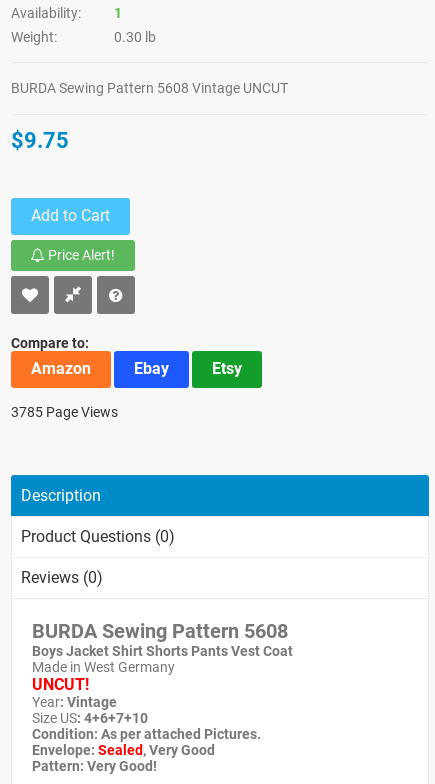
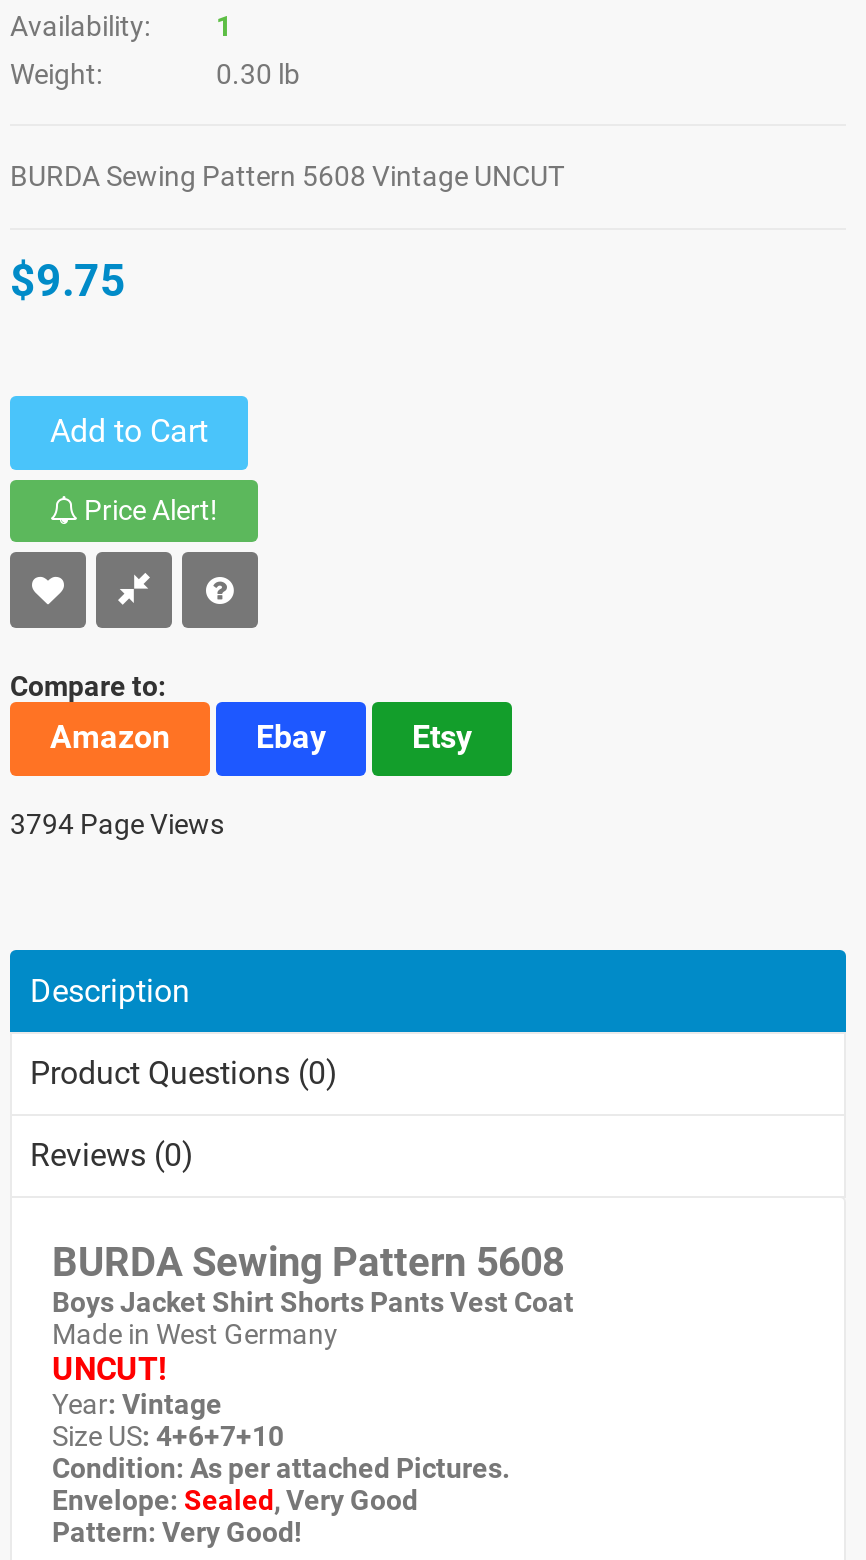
[11,404,118,420] 3785 Page Views -> [10,808,224,840] 3794 Page Views

